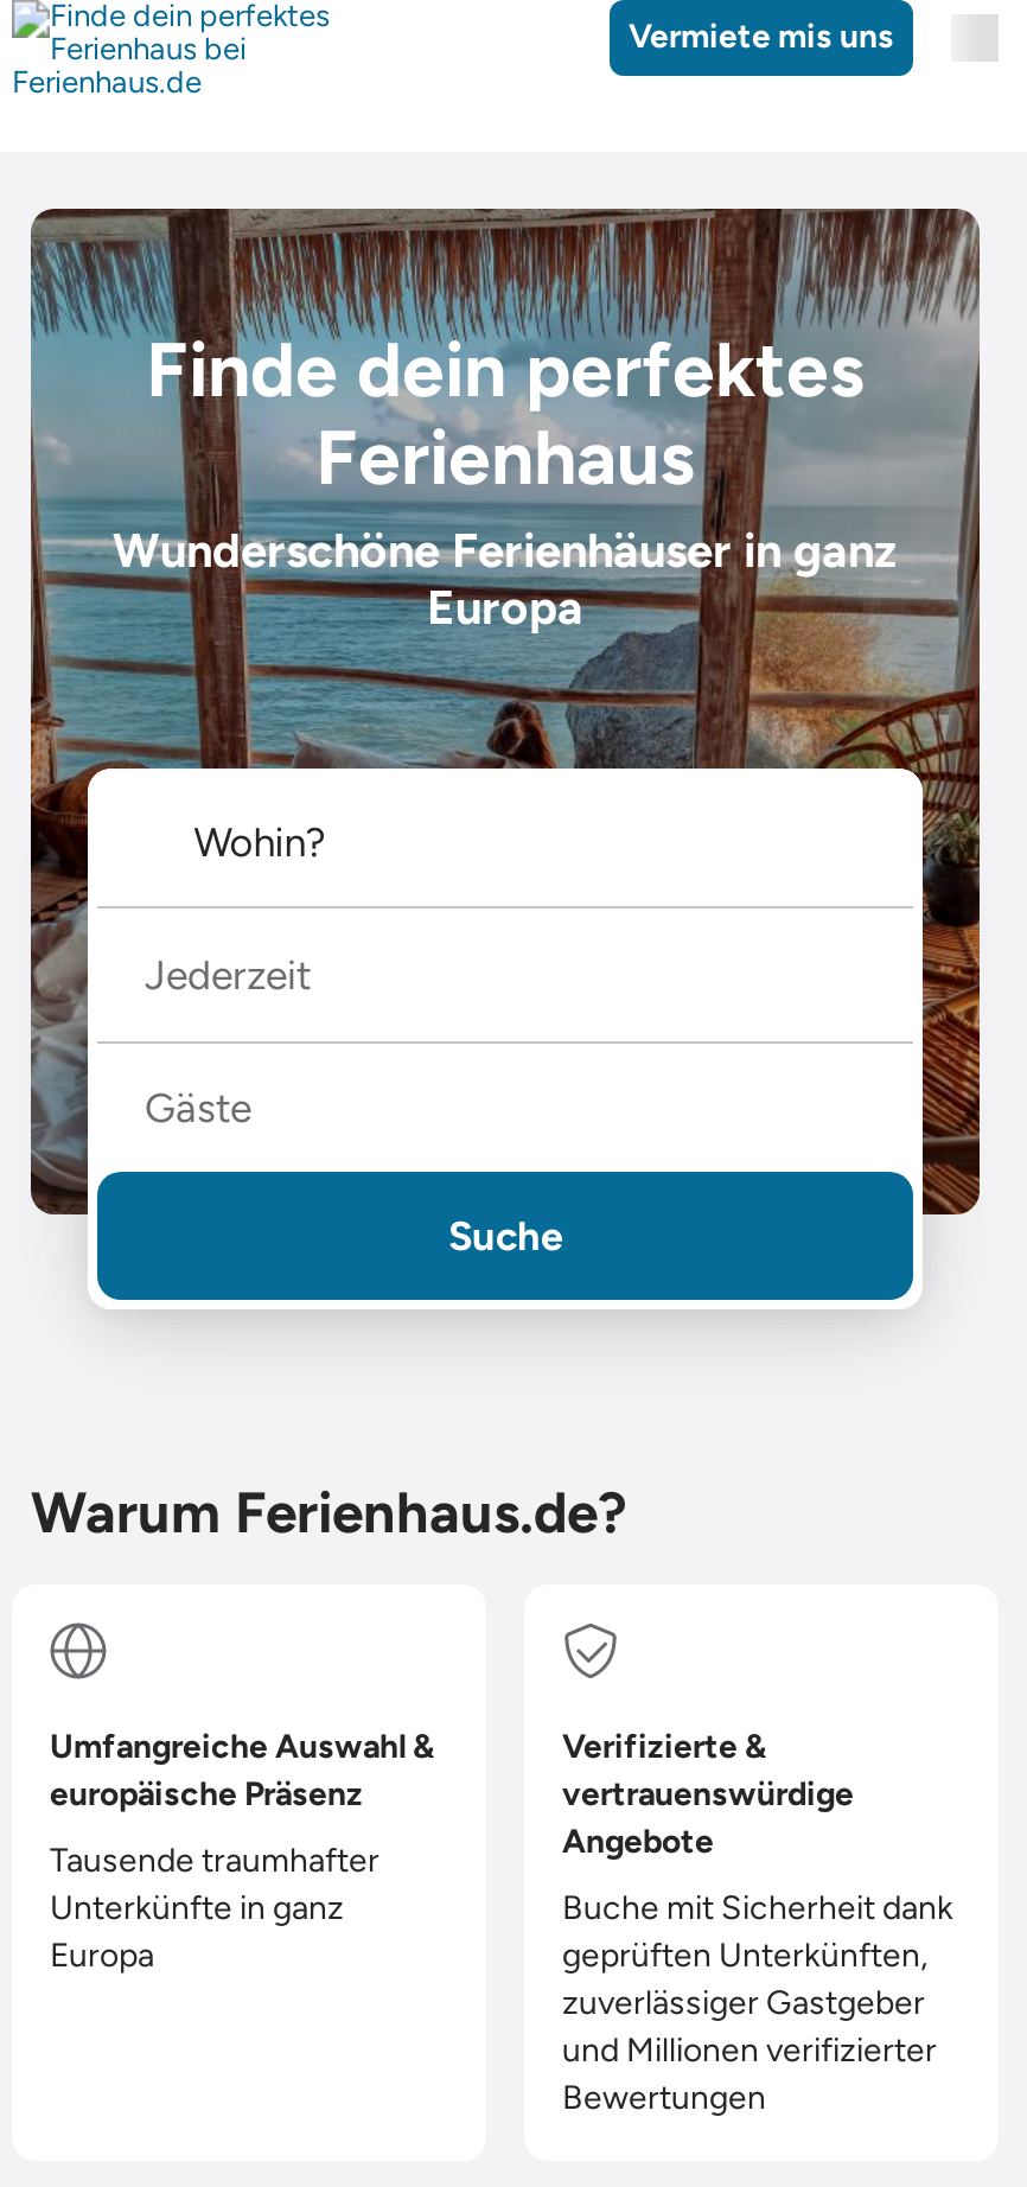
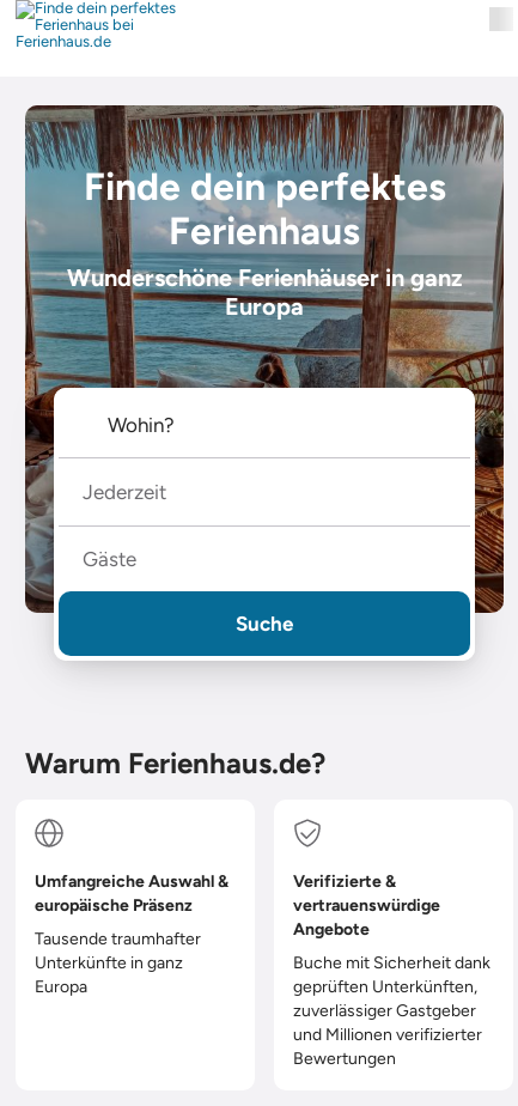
[629,17,894,57] Vermiete mis uns -> none

